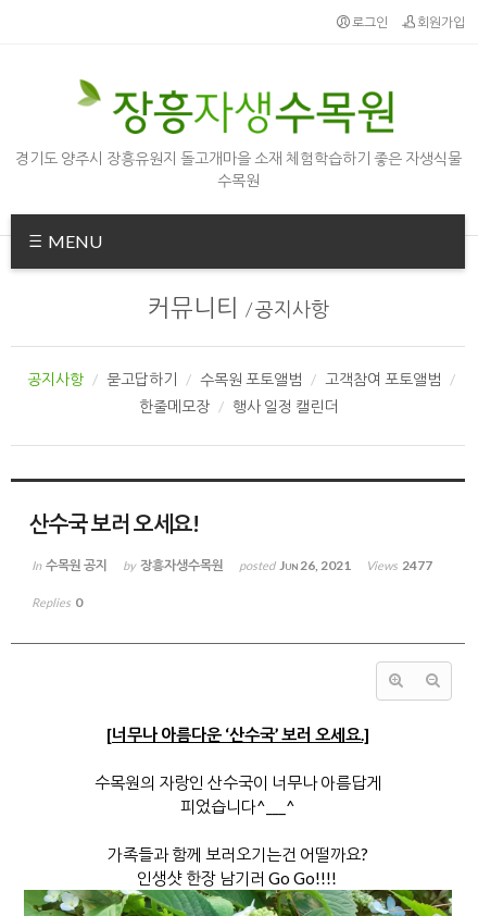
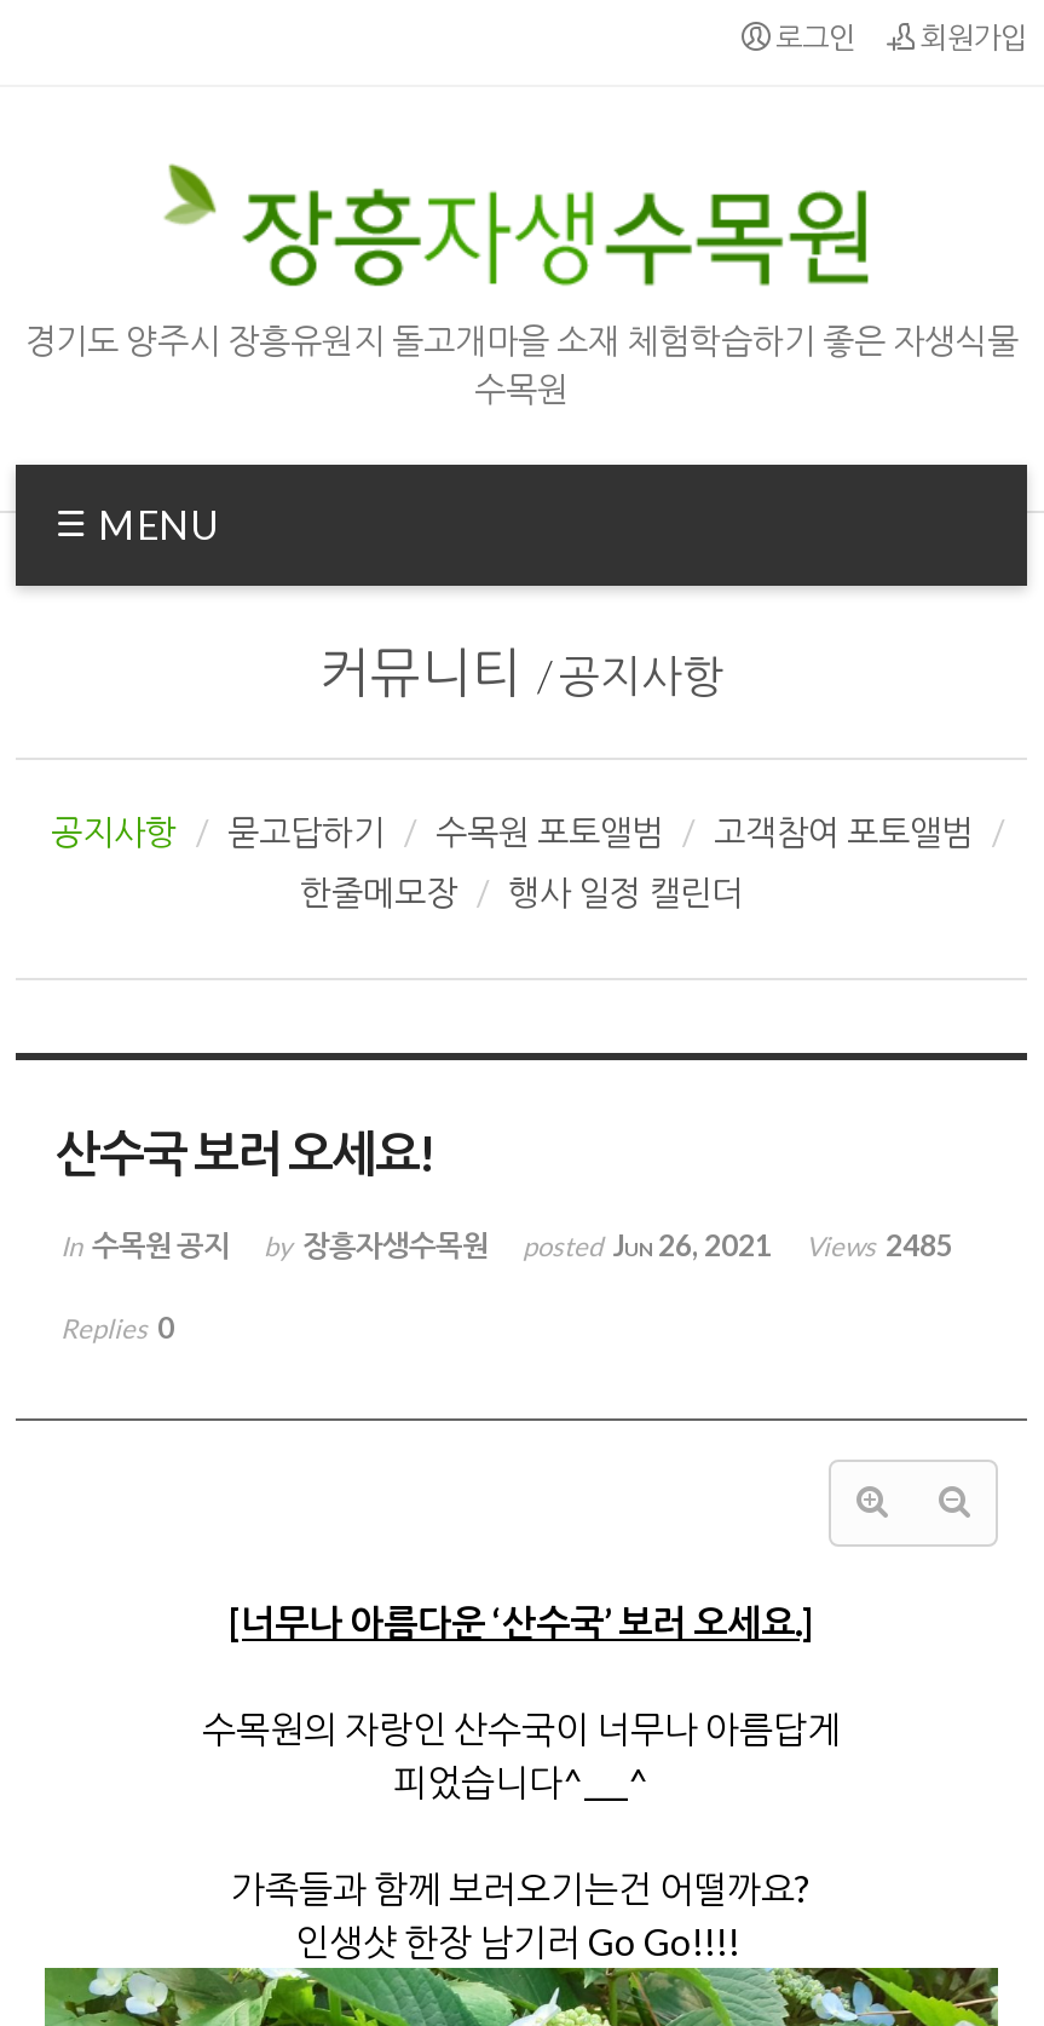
[31,557,432,573] In 수목원 공지 by 장흥자생수목원 posted Jun 26, 2021 Views 2477 -> [60,1227,953,1264] In 수목원 공지 by 장흥자생수목원 posted Jun 26, 2021 Views 2485

